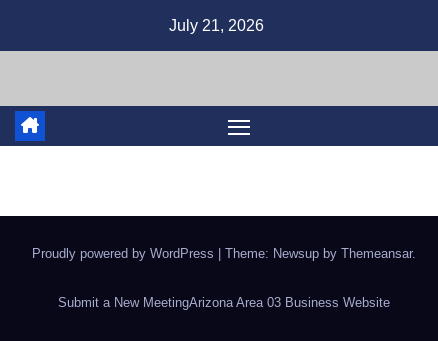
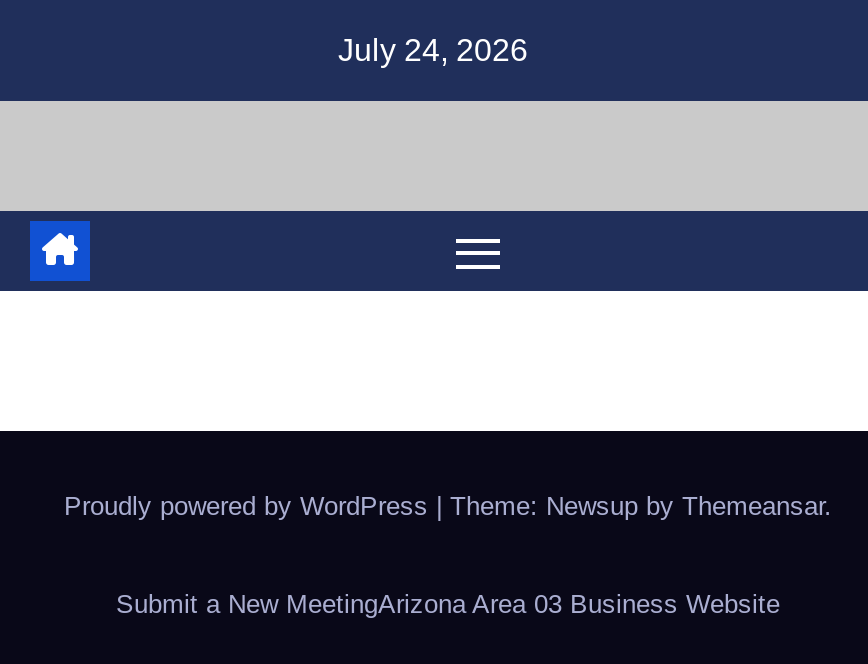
[169,17,264,34] July 21, 2026 -> [338,33,528,67] July 24, 2026

